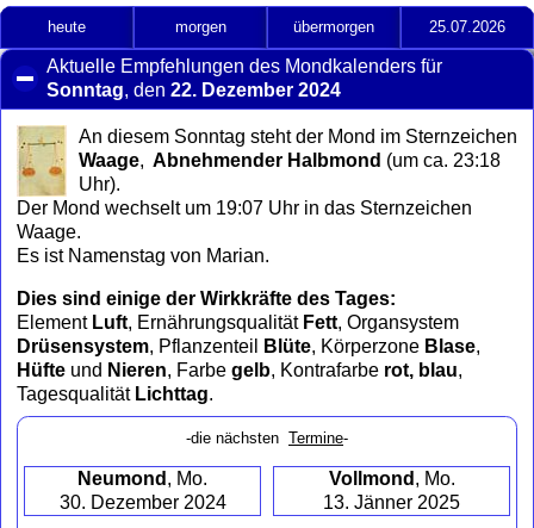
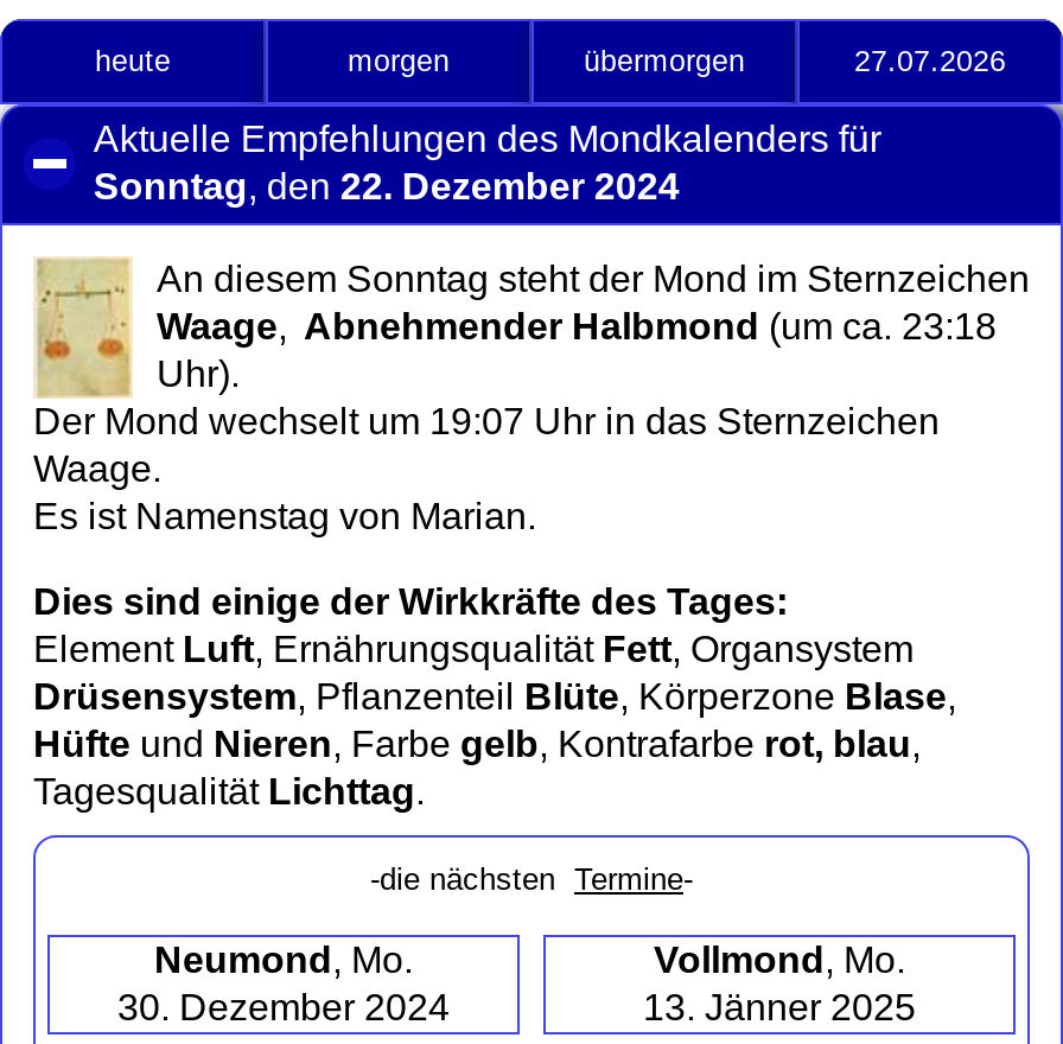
[429,19,505,36] 25.07.2026 -> [854,45,1006,78] 27.07.2026

